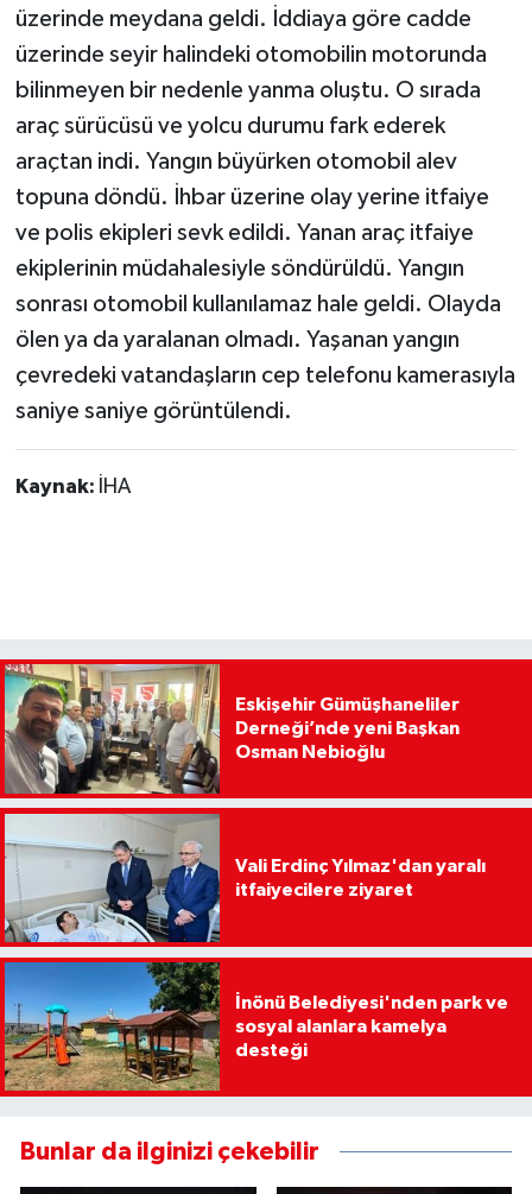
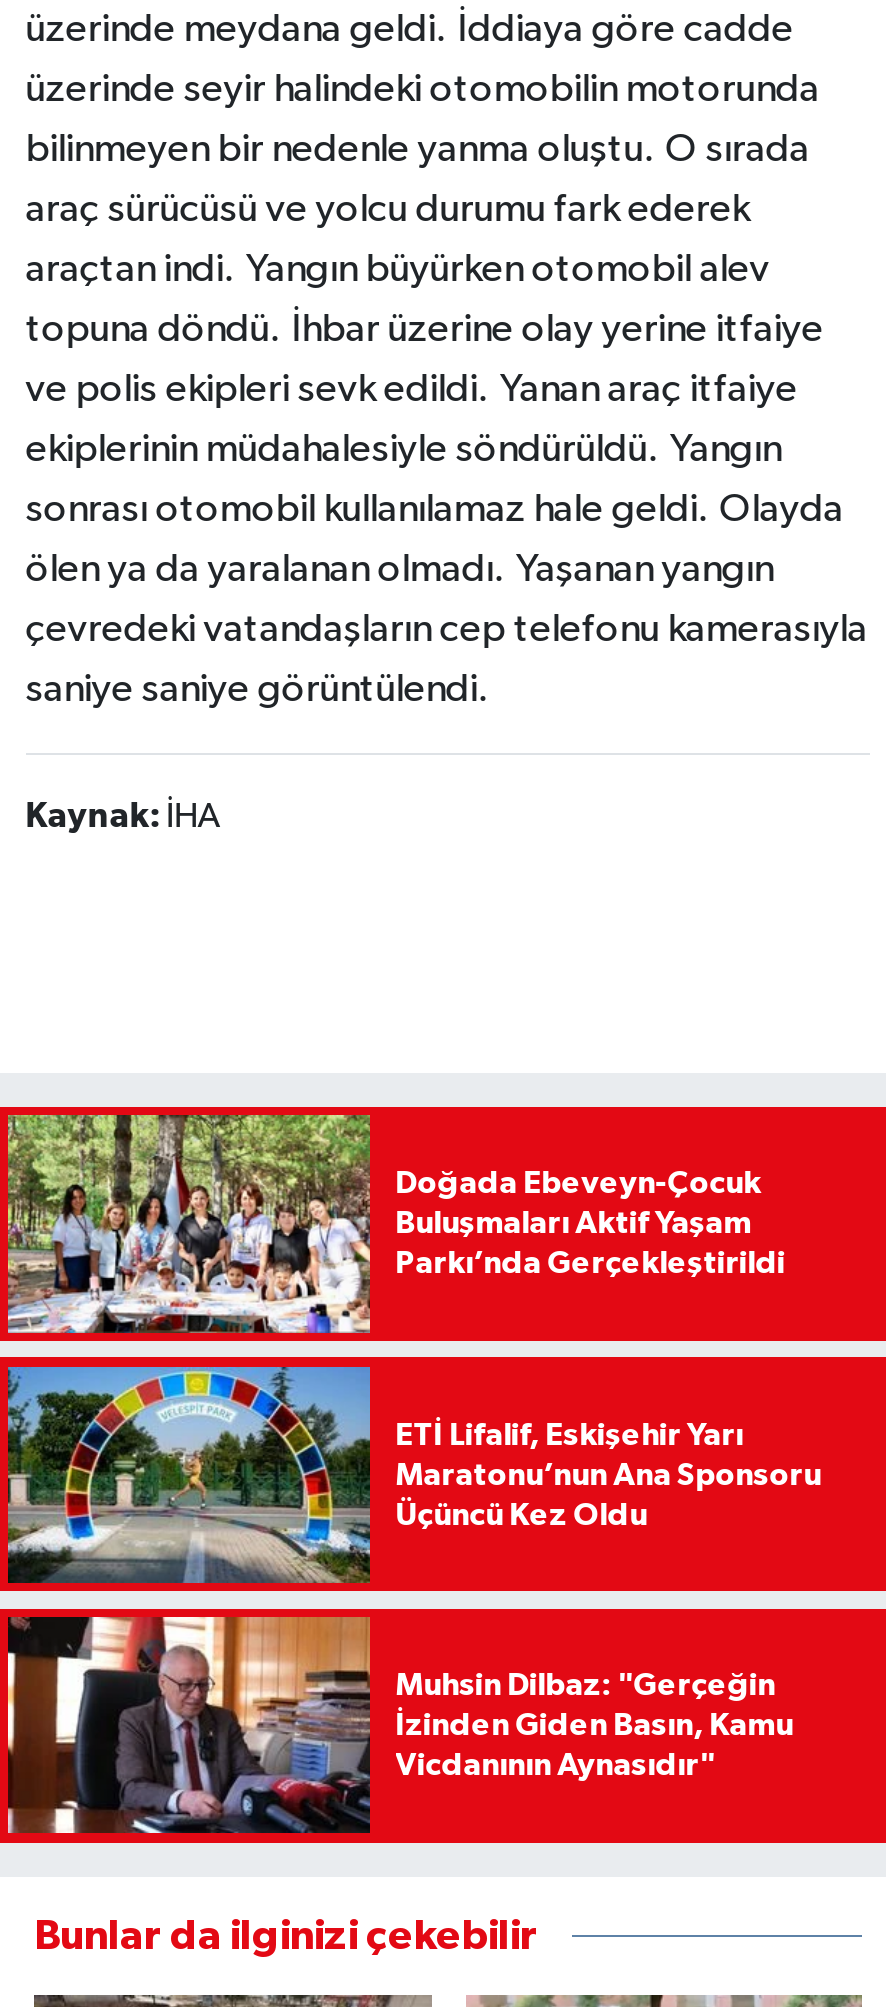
[4,663,459,795] [image] | Eskişehir Gümüşhaneliler | Derneği’nde yeni Başkan | Osman Nebioğlu -> [6,1113,785,1335] [image] | Doğada Ebeveyn-Çocuk | Buluşmaları Aktif Yaşam | Parkı’nda Gerçekleştirildi
[4,813,485,943] [image] | Vali Erdinç Yılmaz'dan yaralı | itfaiyecilere ziyaret -> [6,1365,821,1585] [image] | ETİ Lifalif, Eskişehir Yarı | Maratonu’nun Ana Sponsoru | Üçüncü Kez Oldu
[4,961,508,1092] [image] | İnönü Belediyesi'nden park ve | sosyal alanlara kamelya | desteği -> [6,1615,793,1835] [image] | Muhsin Dilbaz: "Gerçeğin | İzinden Giden Basın, Kamu | Vicdanının Aynasıdır"

